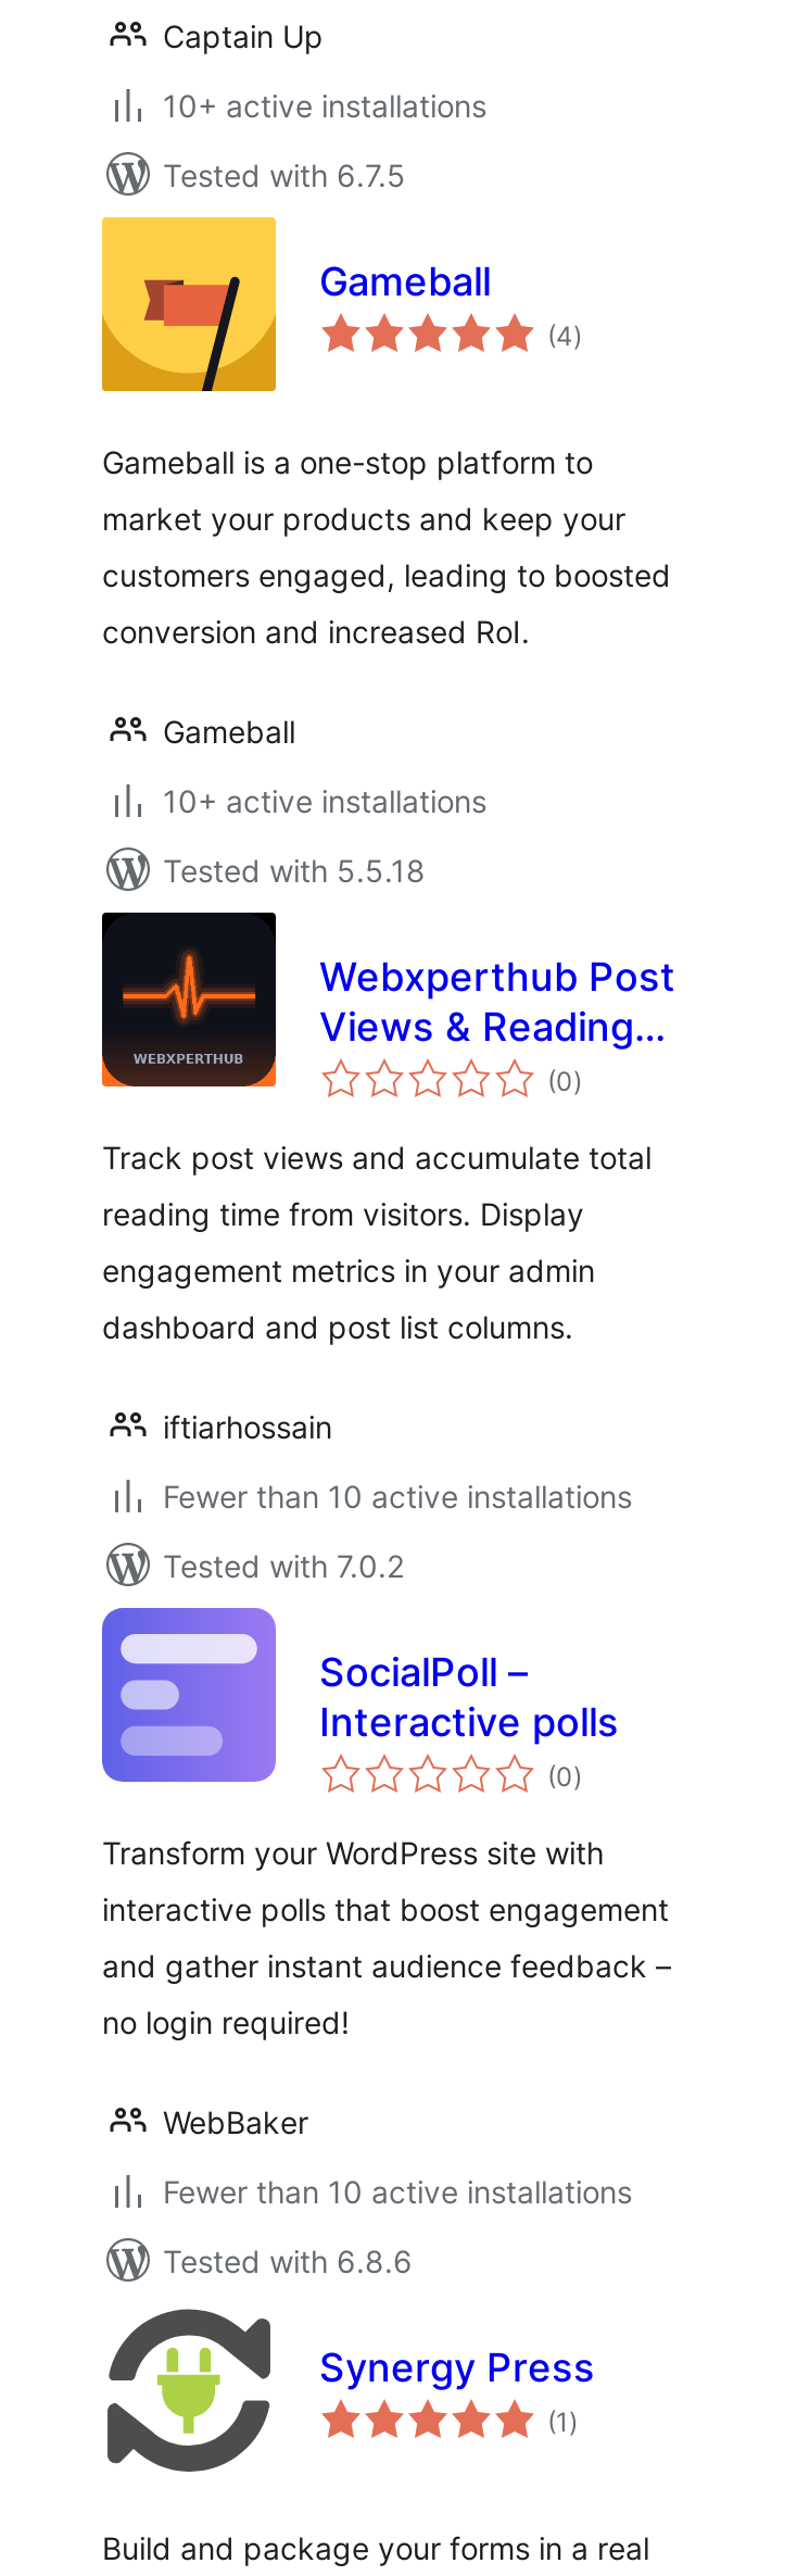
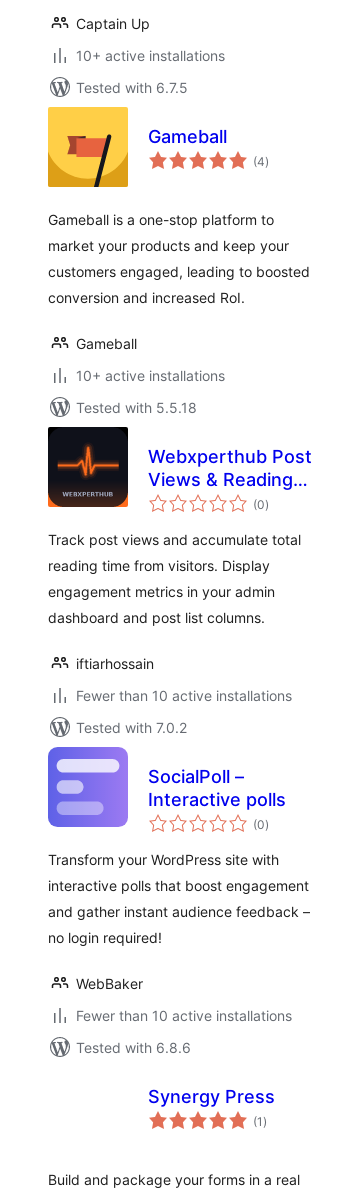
[104,2308,274,2475] [image] -> none

